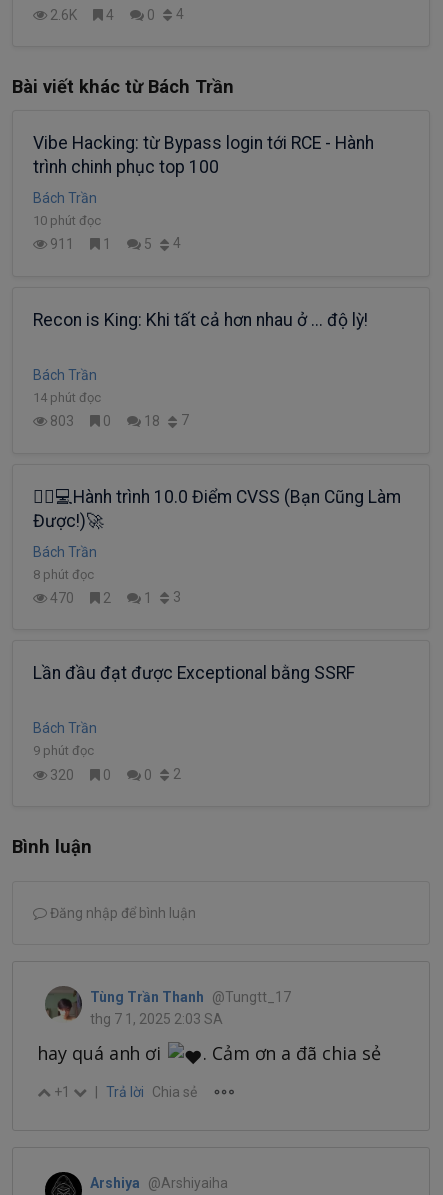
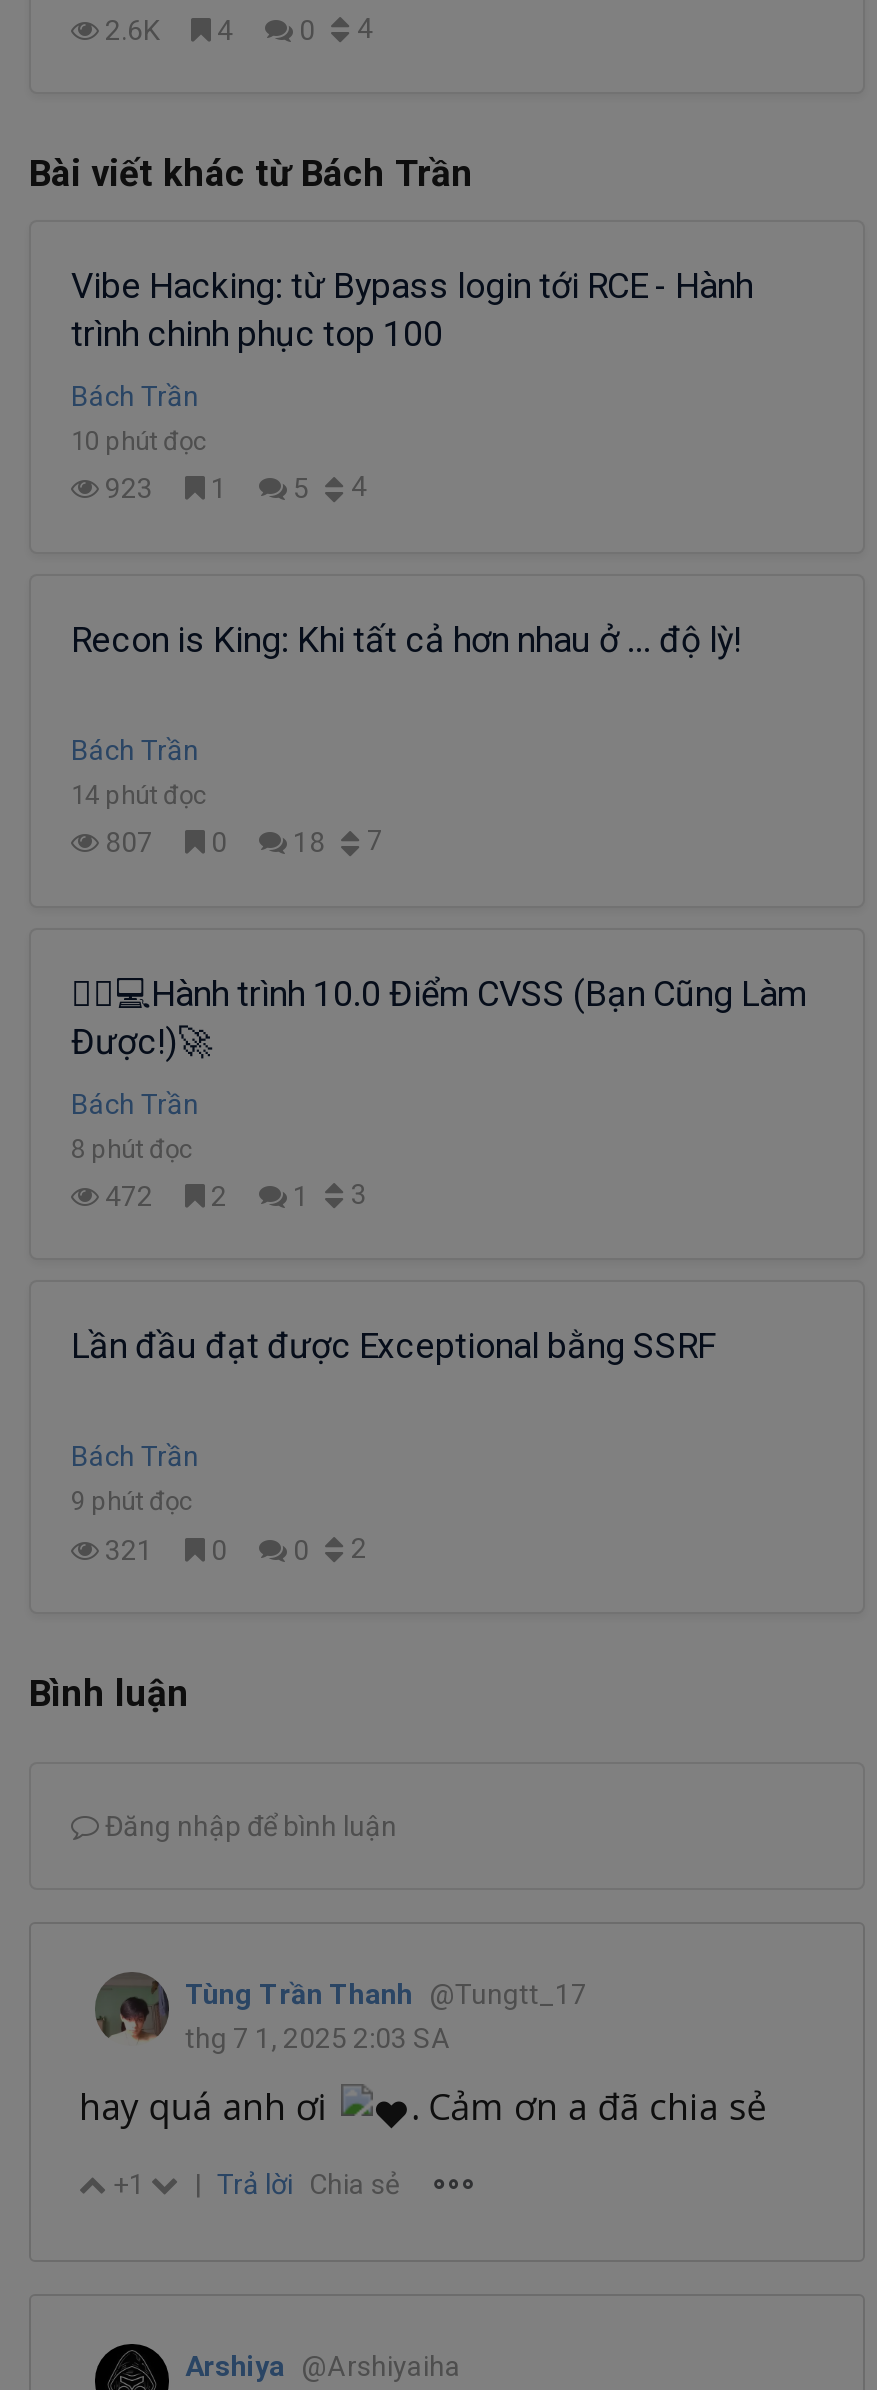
[47,235,181,252] 911 1 5 4 -> [99,471,367,505] 923 1 5 4
[47,412,189,429] 803 0 18 7 -> [99,824,383,858] 807 0 18 7
[47,589,181,606] 470 2 1 3 -> [99,1178,367,1212] 472 2 1 3
[47,766,181,783] 320 0 0 2 -> [99,1532,367,1566] 321 0 0 2

